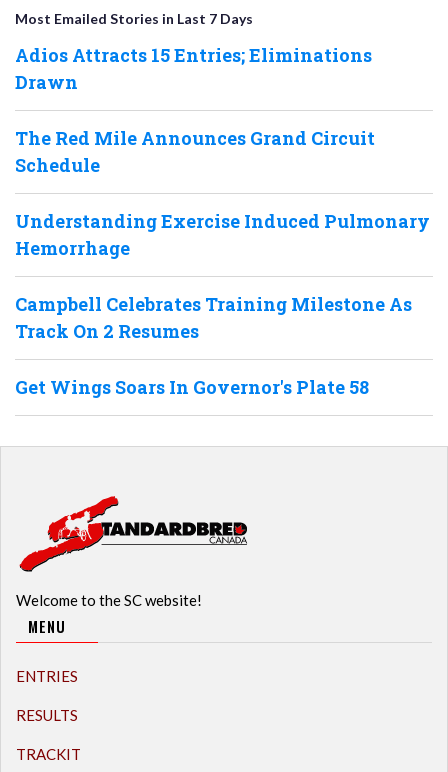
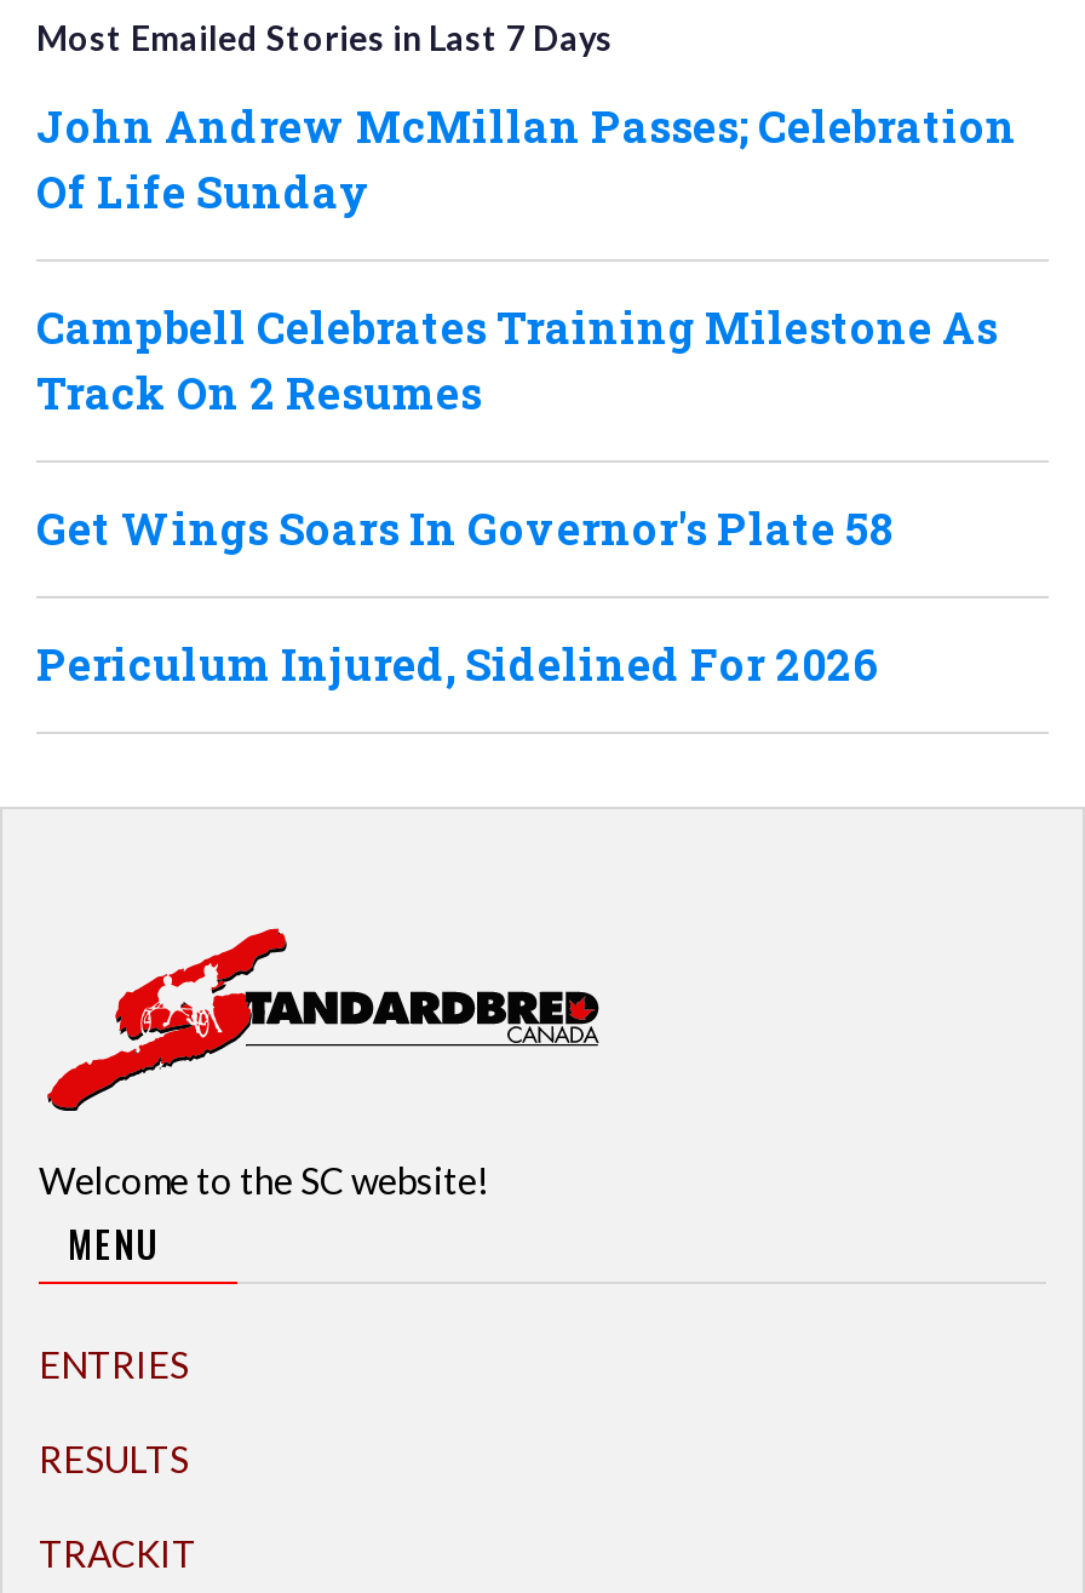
[15,43,430,260] Adios Attracts 15 Entries; Eliminations | Drawn | The Red Mile Announces Grand Circuit | Schedule | Understanding Exercise Induced Pulmonary | Hemorrhage -> [36,96,1017,220] John Andrew McMillan Passes; Celebration | Of Life Sunday
moved [15,292,412,399] -> [36,298,998,557]: Campbell Celebrates Training Milestone As | Track On 2 Resumes | Get Wings Soars In Governor's Plate 58
none -> [36,634,879,692] Periculum Injured, Sidelined For 2026

